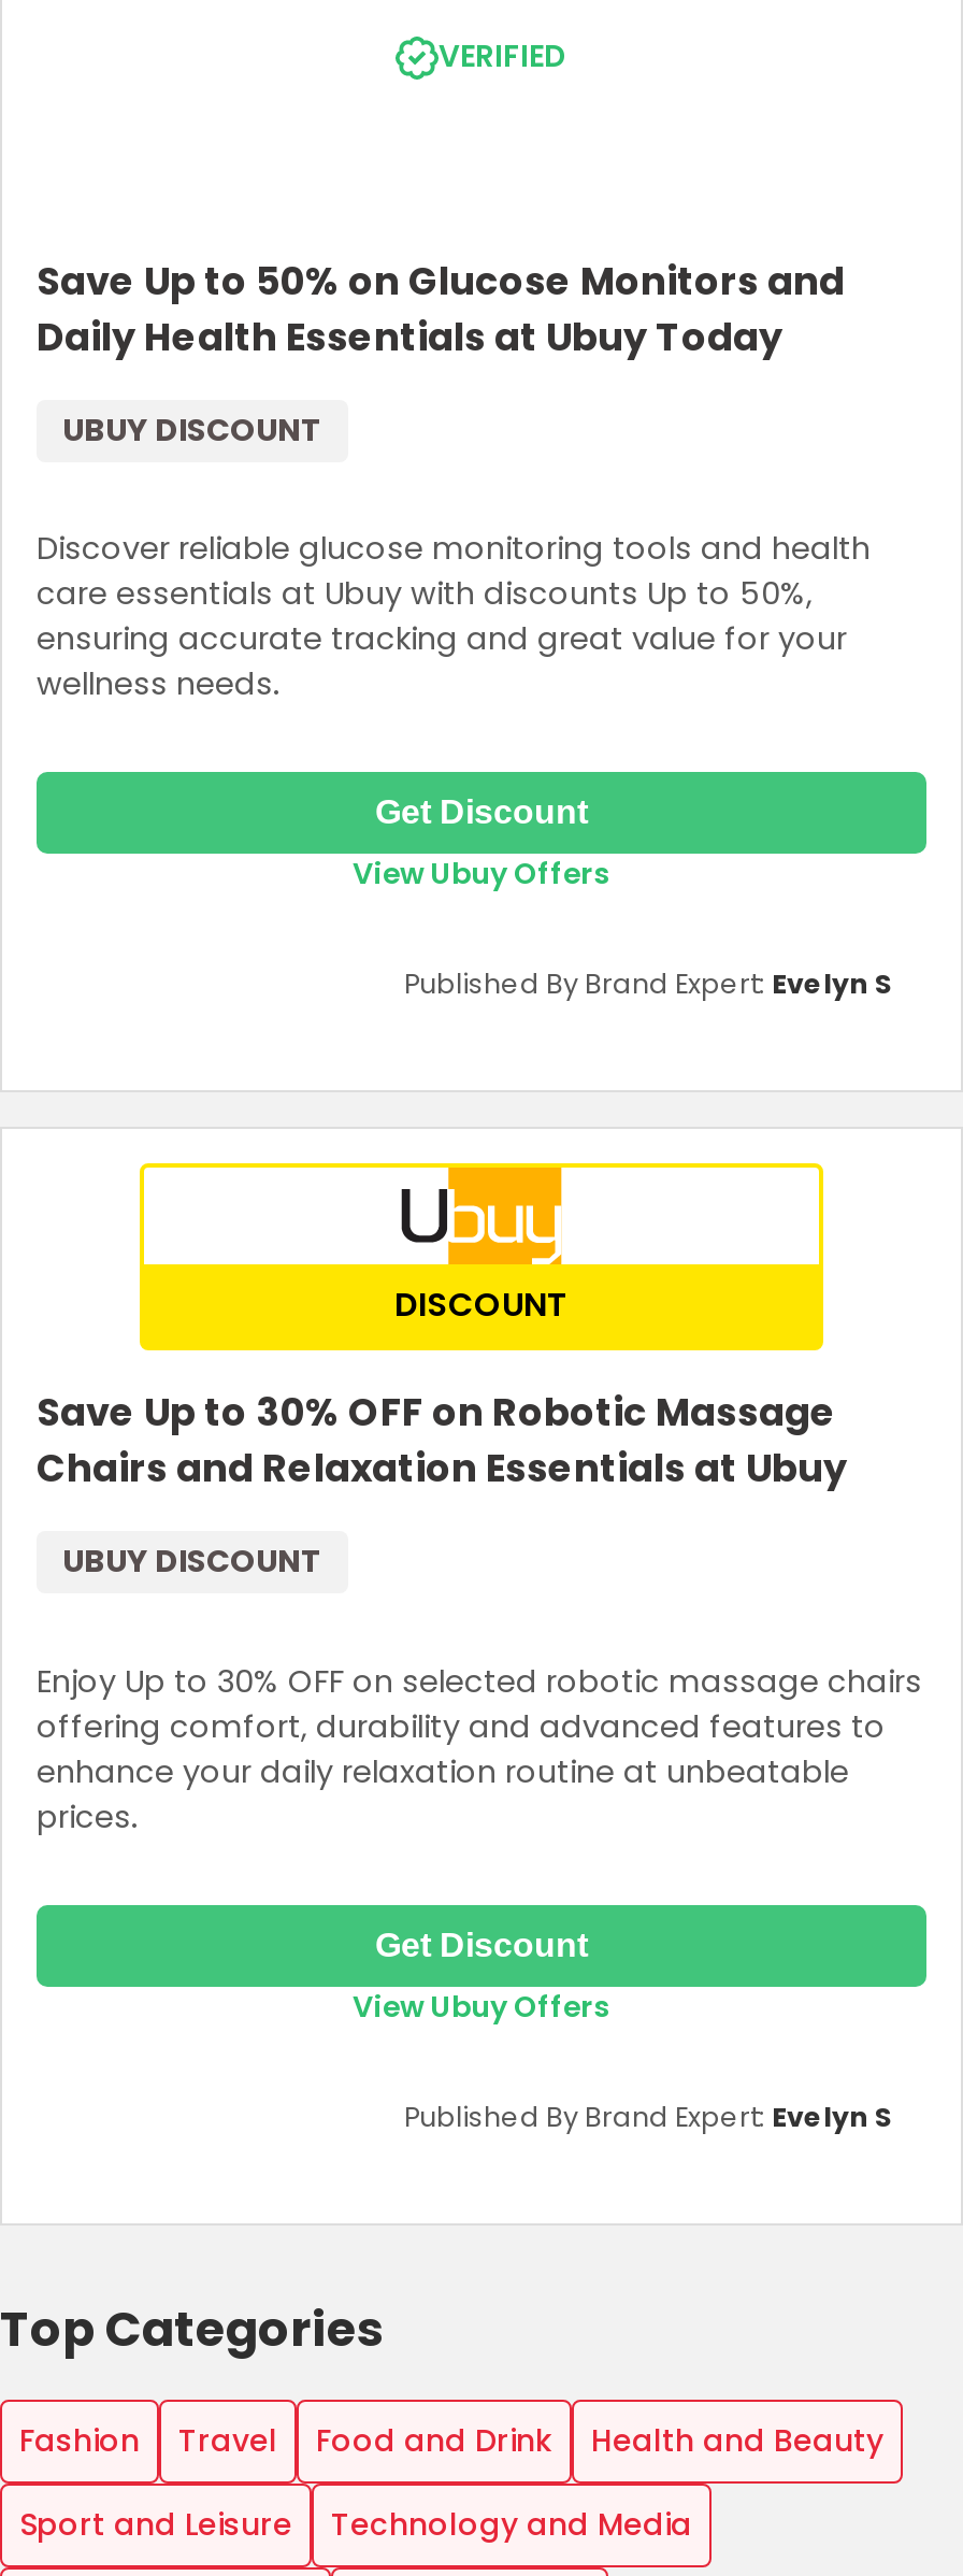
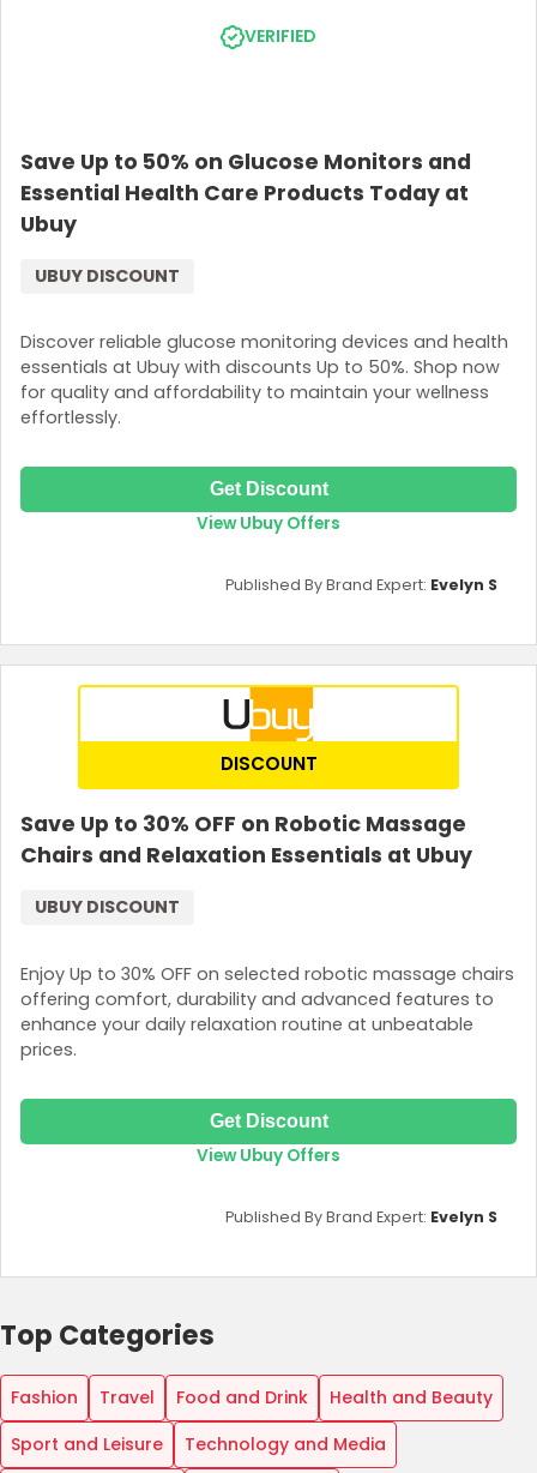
[37,311,782,363] Daily Health Essentials at Ubuy Today -> [20,178,469,238] Essential Health Care Products Today at | Ubuy
[37,527,871,705] Discover reliable glucose monitoring tools and health | care essentials at Ubuy with discounts Up to 50%, | ensuring accurate tracking and great value for your | wellness needs. -> [20,330,508,430] Discover reliable glucose monitoring devices and health | essentials at Ubuy with discounts Up to 50%. Shop now | for quality and affordability to maintain your wellness | effortlessly.

